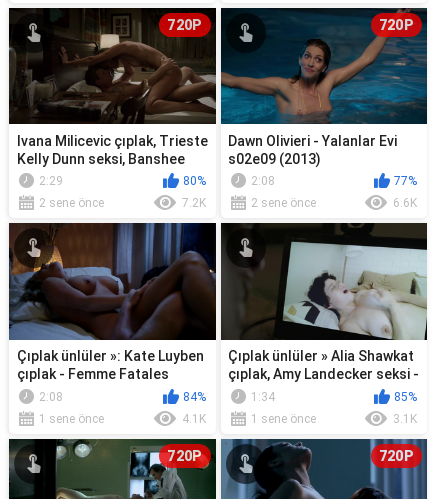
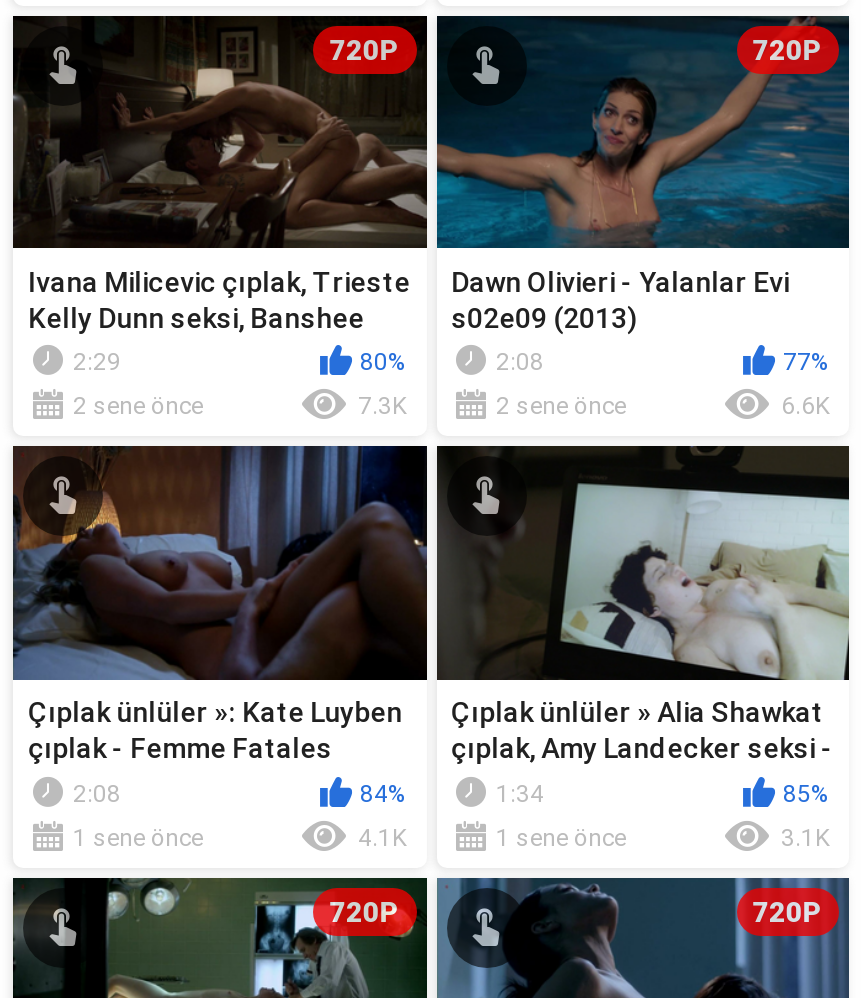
[181,196,205,210] 7.2K -> [358,393,406,421] 7.3K

